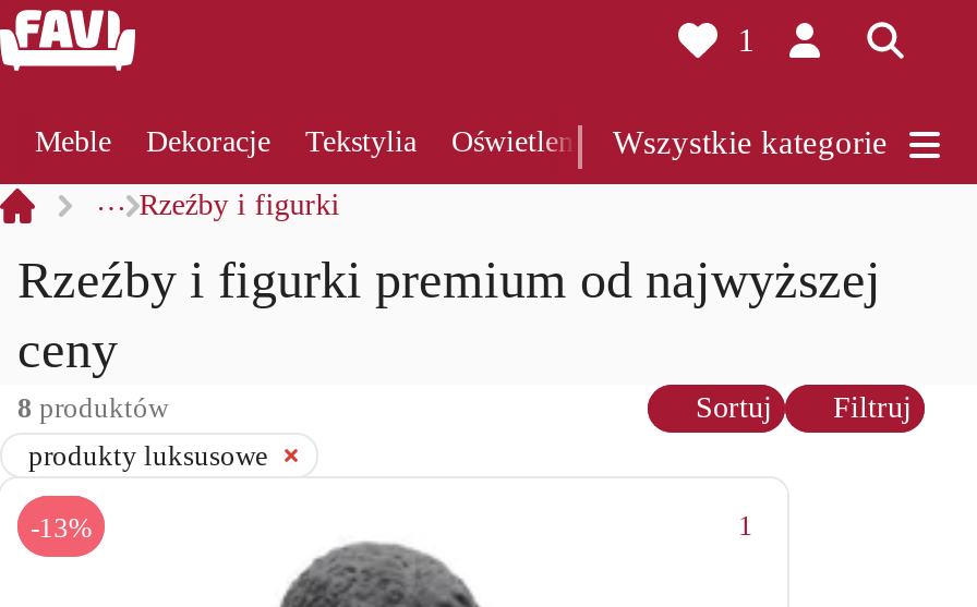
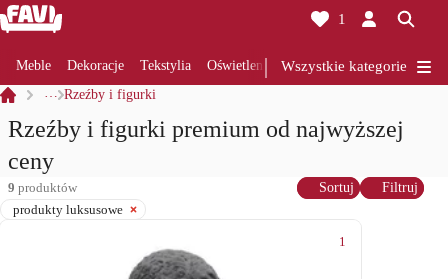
[17,391,168,424] 8 produktów -> [8,180,77,195] 9 produktów
[31,510,92,543] -13% -> none

